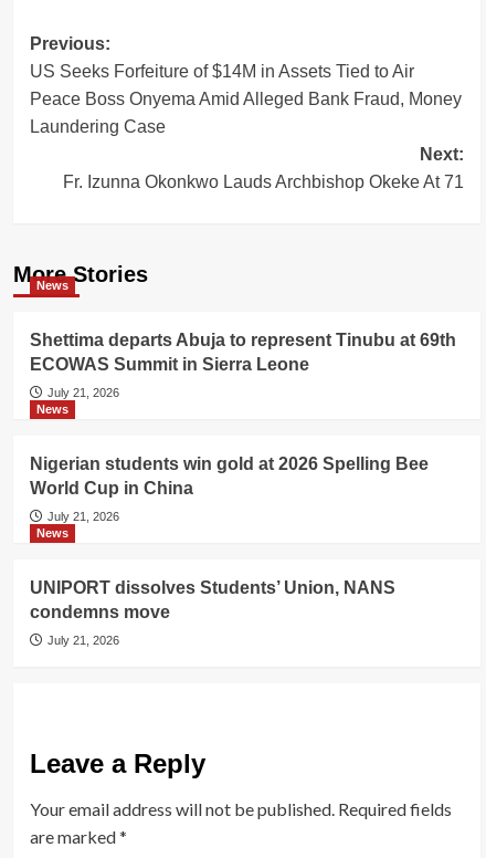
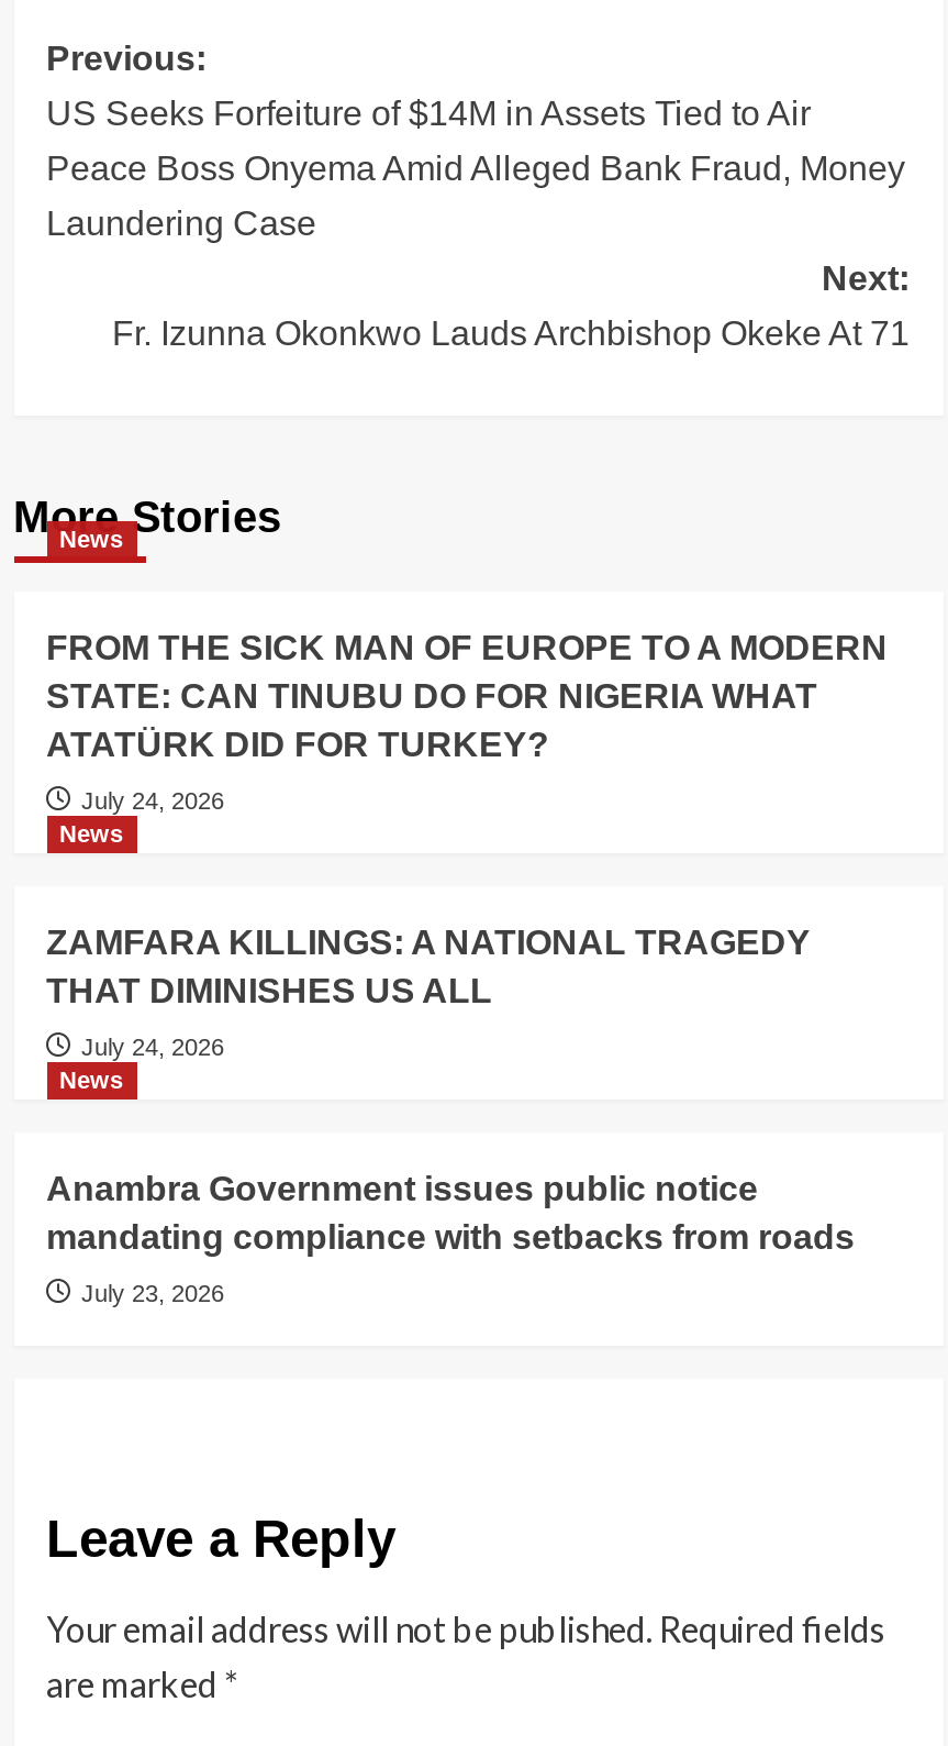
[29,330,456,373] Shettima departs Abuja to represent Tinubu at 69th | ECOWAS Summit in Sierra Leone -> [46,628,888,763] FROM THE SICK MAN OF EUROPE TO A MODERN | STATE: CAN TINUBU DO FOR NIGERIA WHAT | ATATÜRK DID FOR TURKEY?
[47,386,119,399] July 21, 2026 -> [81,787,224,813] July 24, 2026
[29,454,428,497] Nigerian students win gold at 2026 Spelling Bee | World Cup in China -> [46,923,811,1009] ZAMFARA KILLINGS: A NATIONAL TRAGEDY | THAT DIMINISHES US ALL
[47,509,119,523] July 21, 2026 -> [81,1033,224,1059] July 24, 2026
[29,578,395,621] UNIPORT dissolves Students’ Union, NANS | condemns move -> [46,1169,855,1255] Anambra Government issues public notice | mandating compliance with setbacks from roads
[47,633,119,647] July 21, 2026 -> [81,1279,224,1306] July 23, 2026

